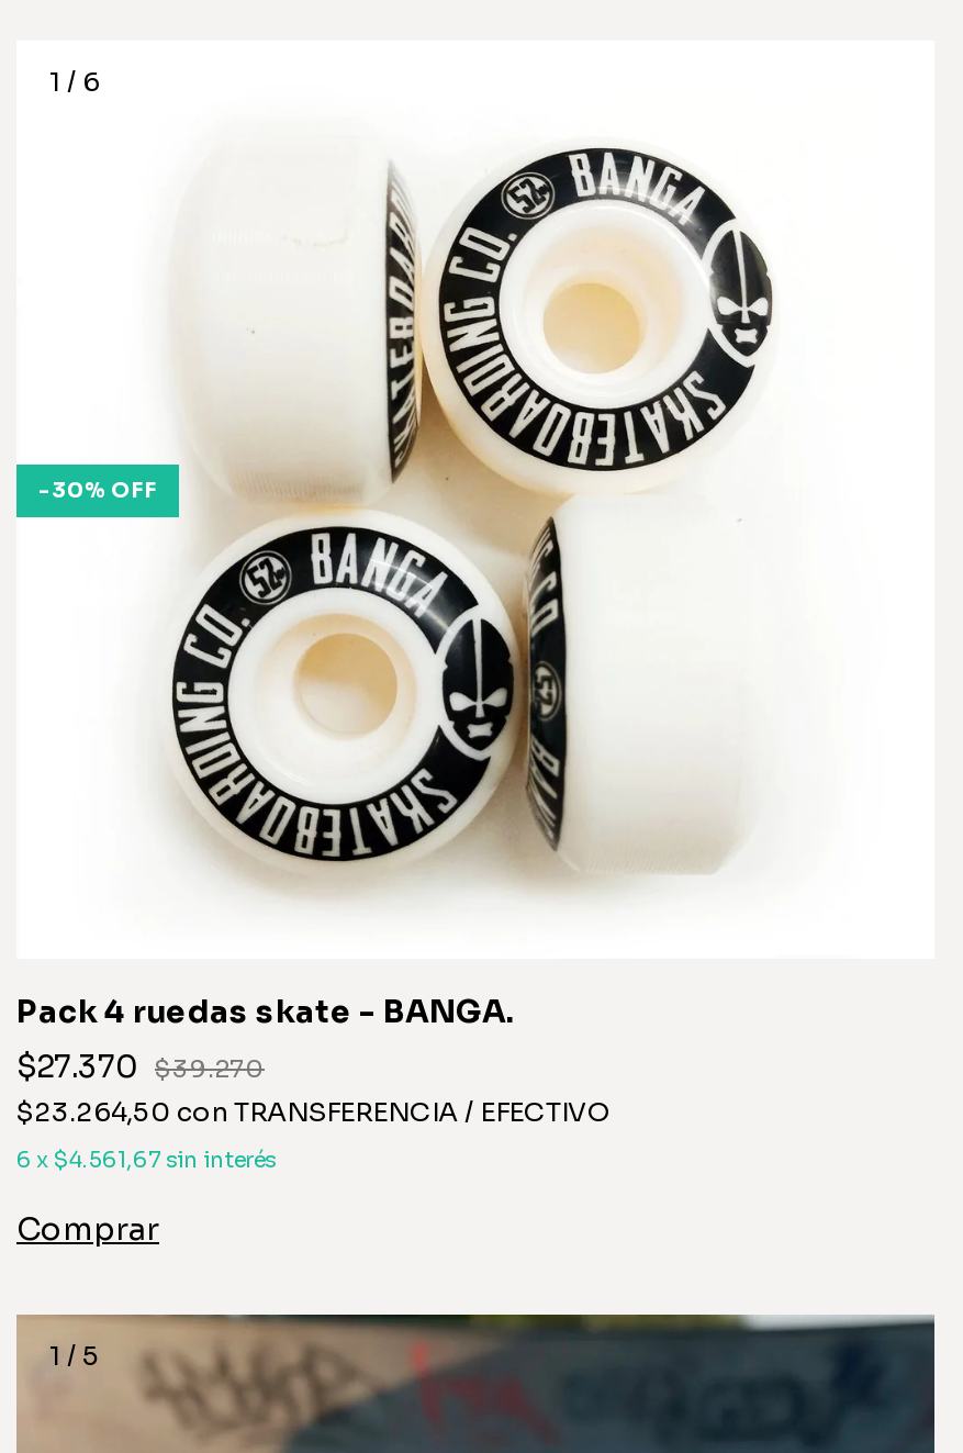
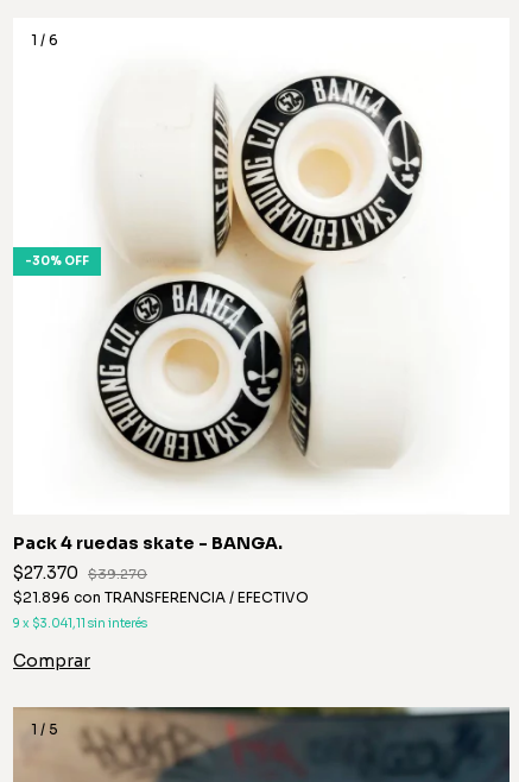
[16,1095,612,1128] $23.264,50 con TRANSFERENCIA / EFECTIVO -> [13,588,309,606] $21.896 con TRANSFERENCIA / EFECTIVO
[16,1145,276,1174] 6 x $4.561,67 sin interés -> [13,616,147,631] 9 x $3.041,11 sin interés

